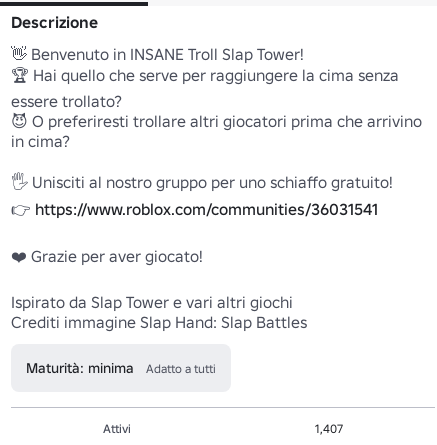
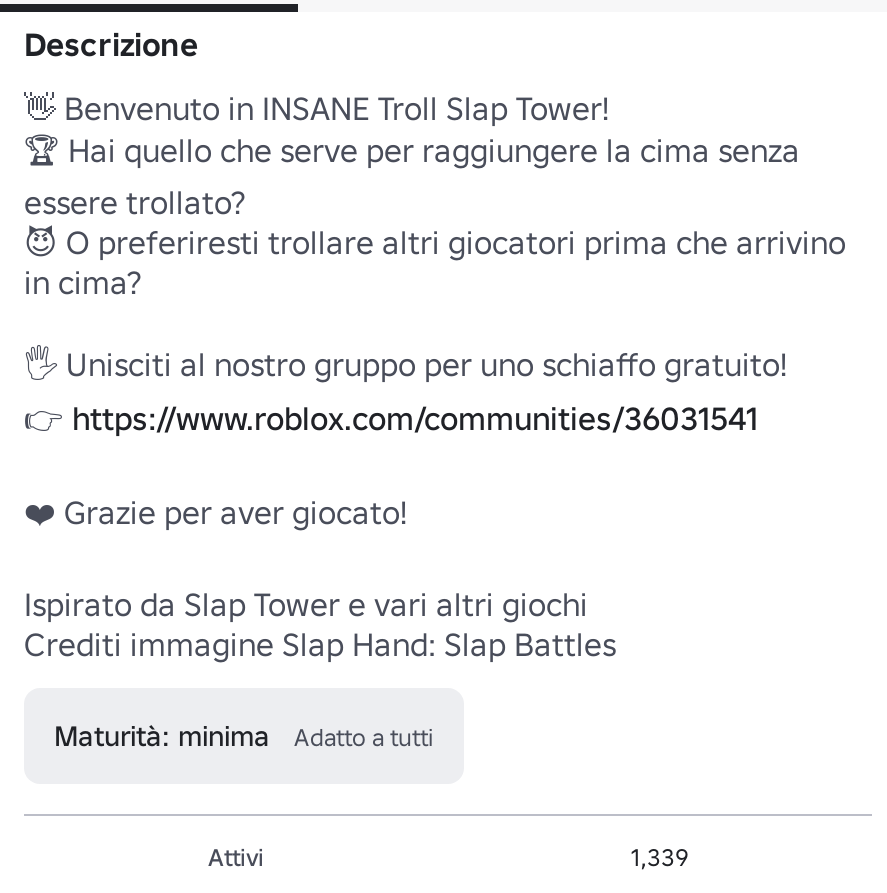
[315,420,343,435] 1,407 -> [631,841,689,871] 1,339

